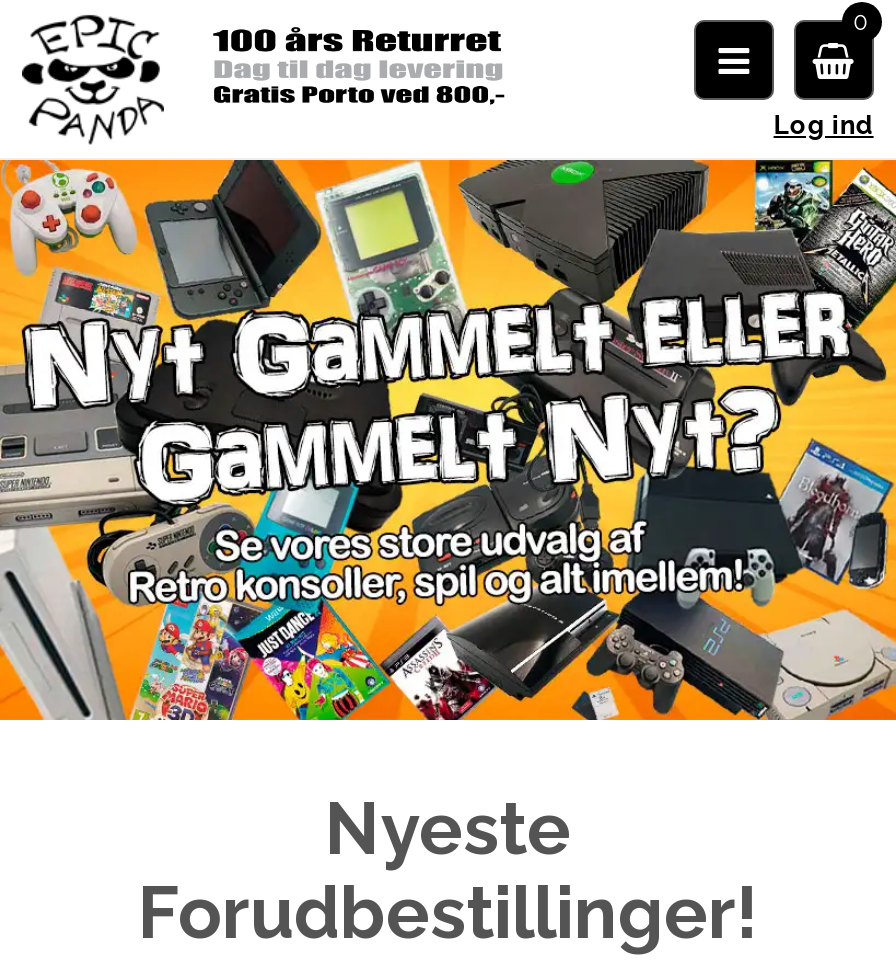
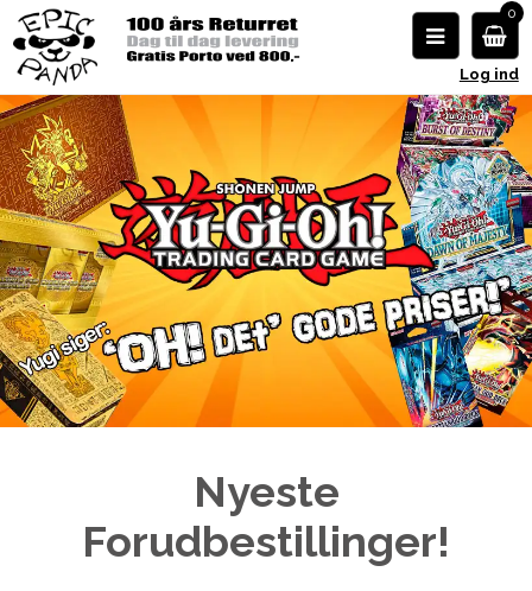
[6,158,890,722] [image] -> [4,94,528,428] [image]

